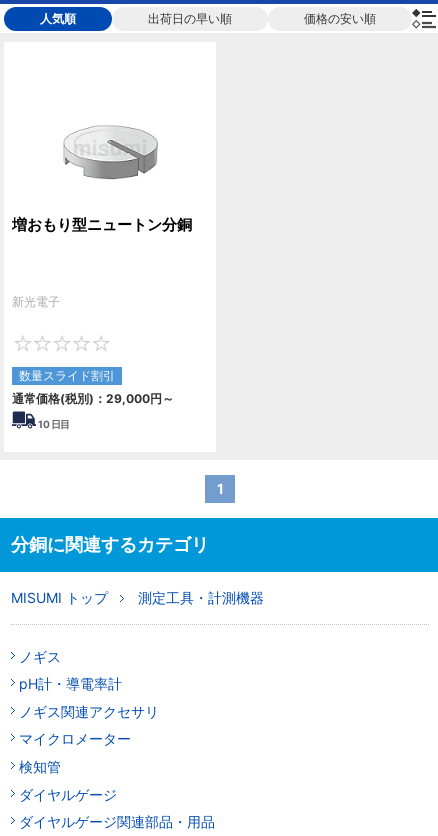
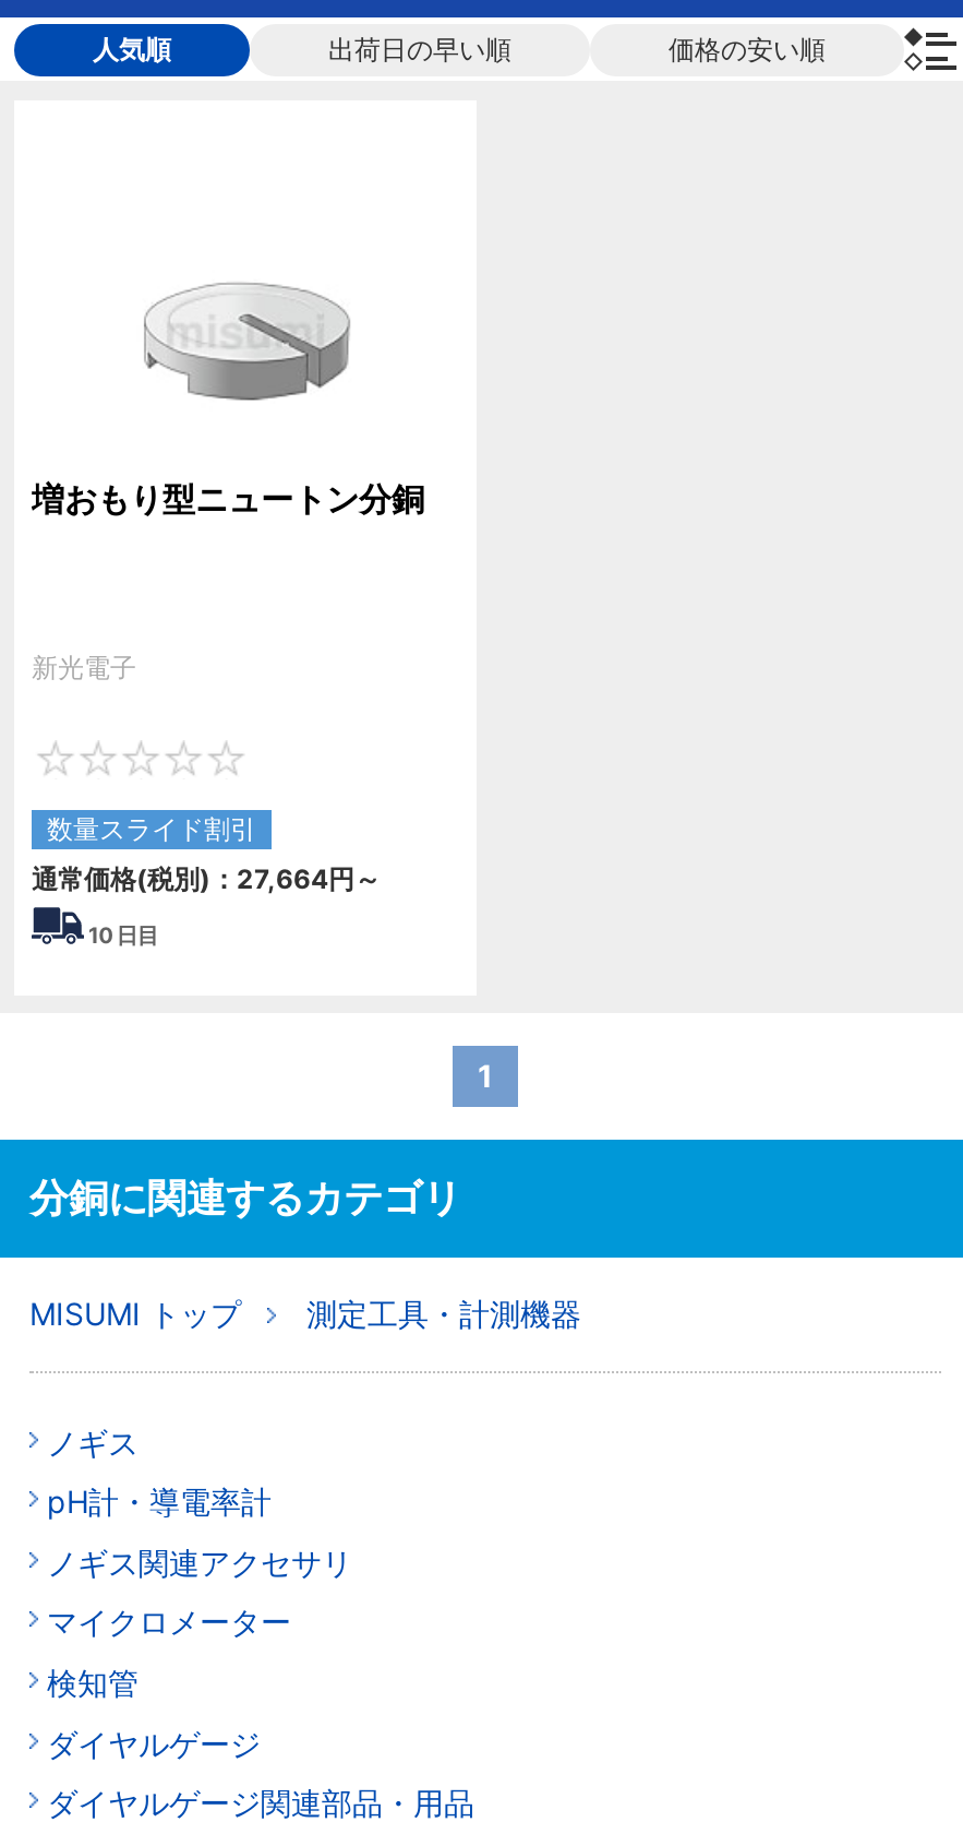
[12,391,174,406] 通常価格(税別)：29,000円～ -> [32,862,381,895] 通常価格(税別)：27,664円～

